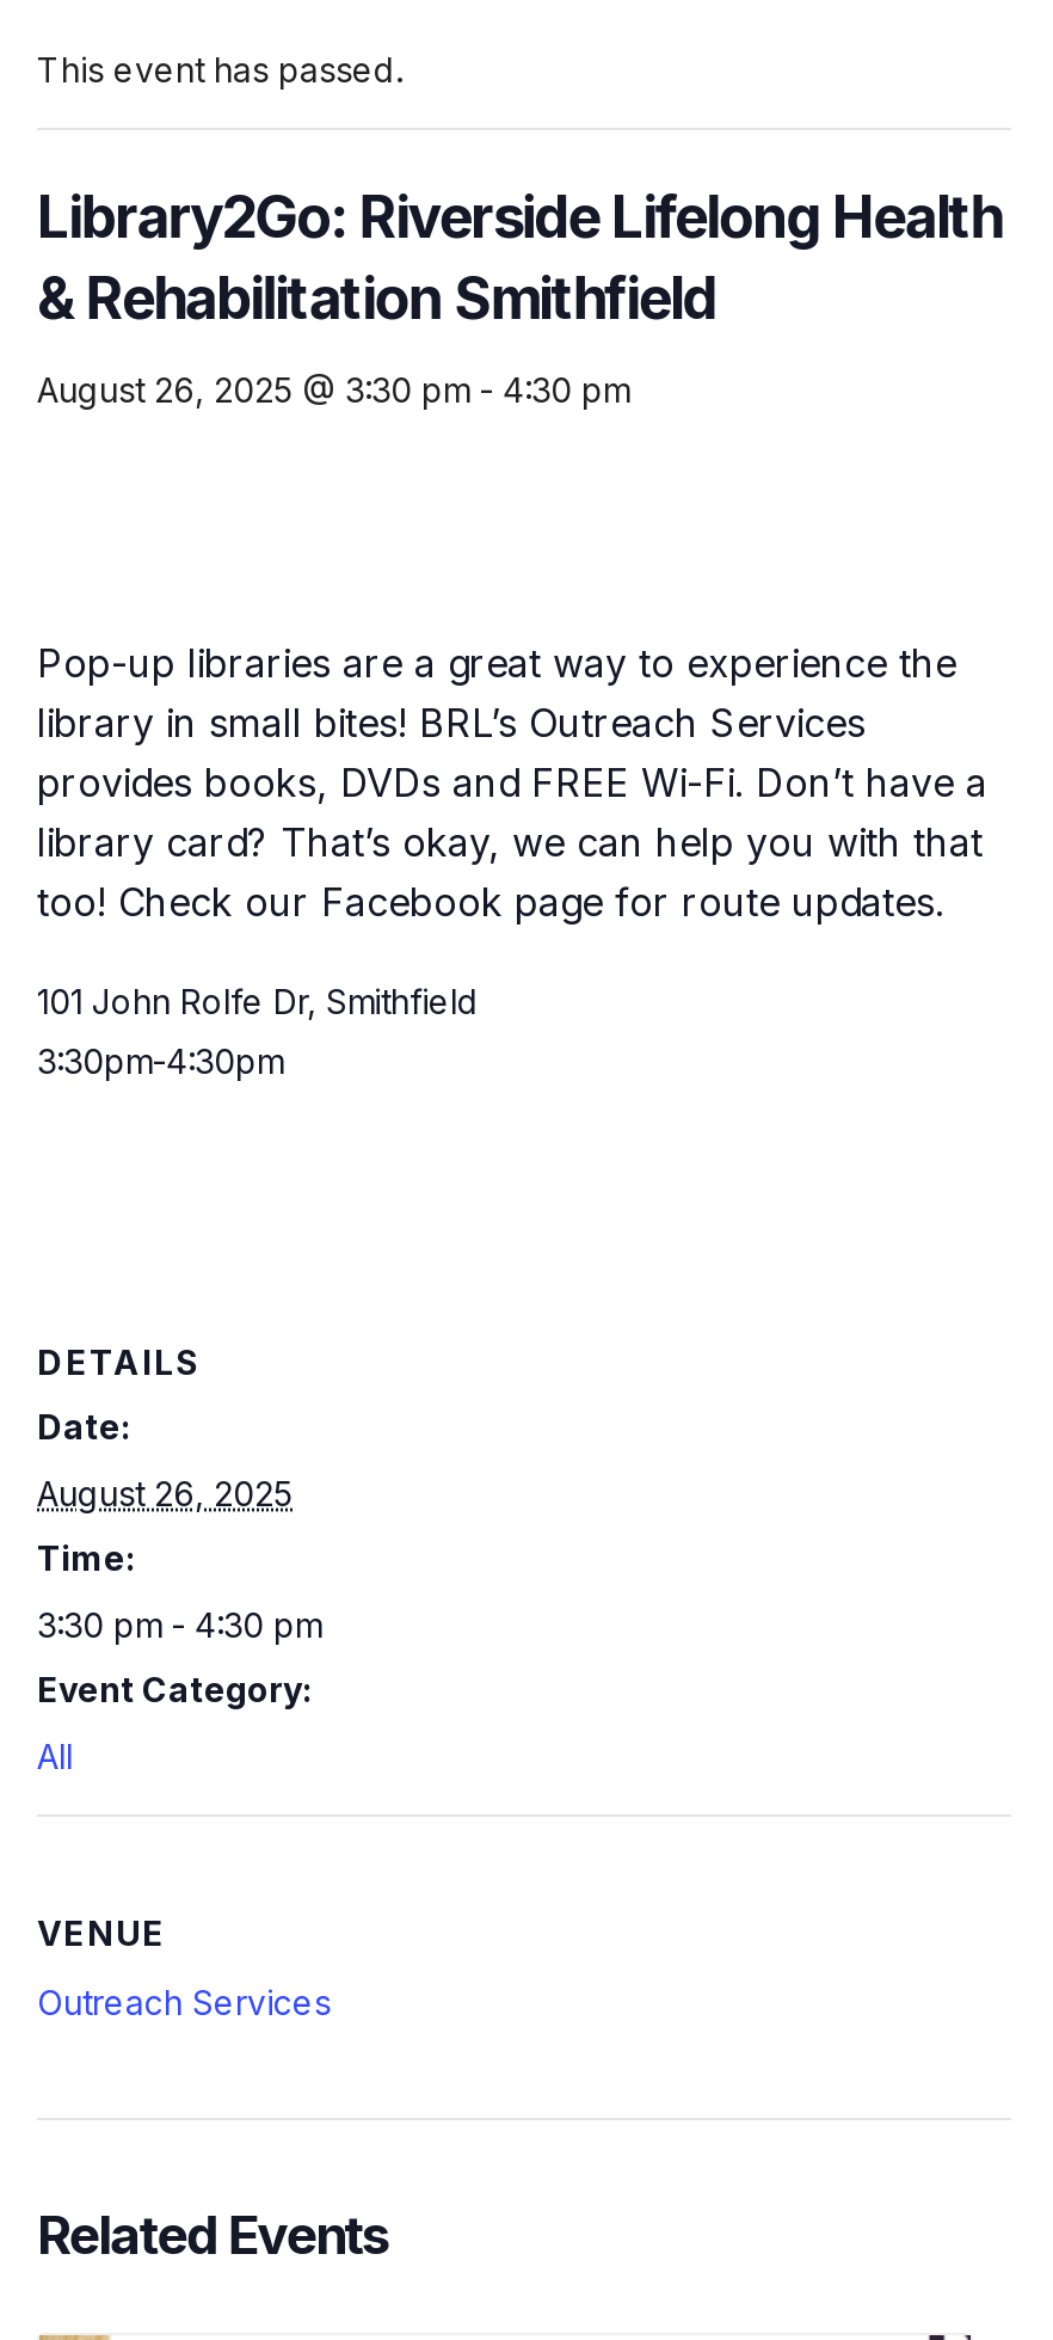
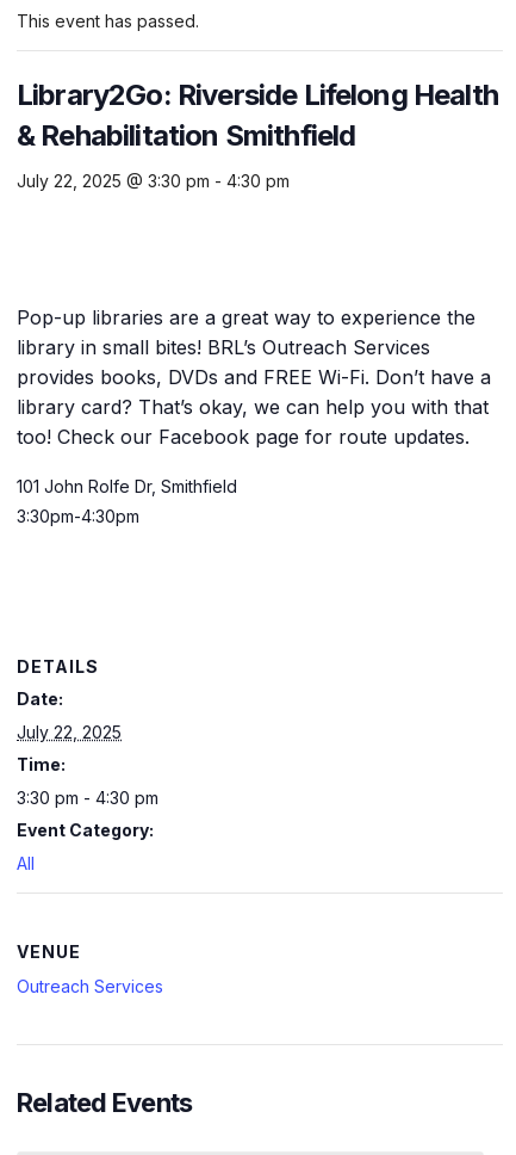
[37,369,629,410] August 26, 2025 @ 3:30 pm - 4:30 pm -> [17,171,290,191] July 22, 2025 @ 3:30 pm - 4:30 pm
[37,1472,292,1512] August 26, 2025 -> [17,721,122,742] July 22, 2025

